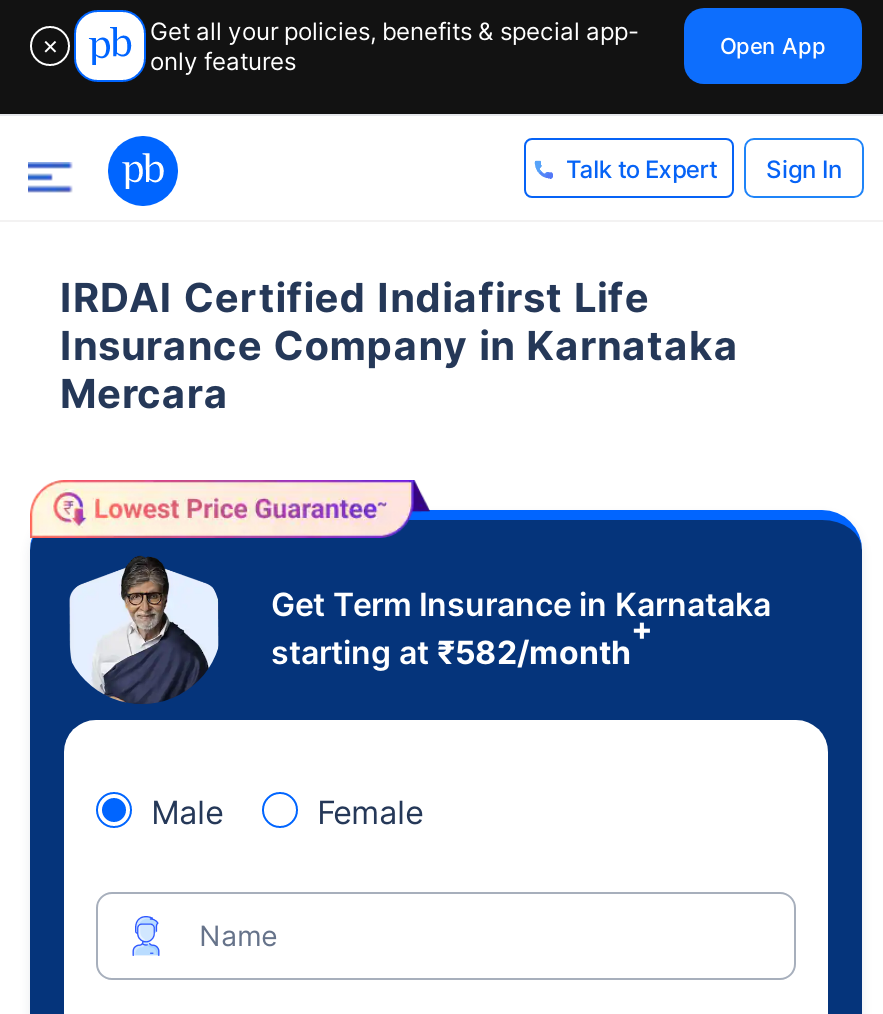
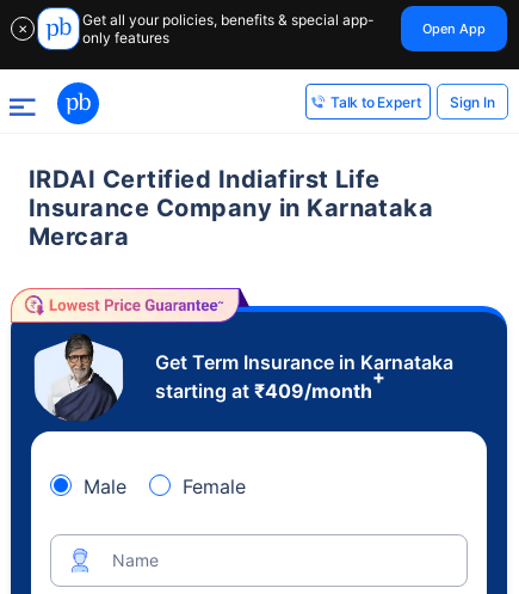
[271,632,631,672] starting at ₹582/month -> [155,379,372,403] starting at ₹409/month

